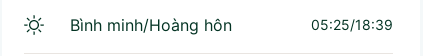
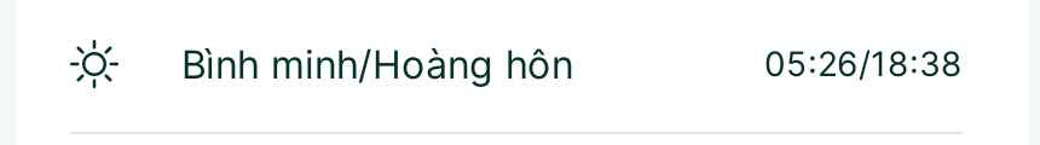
[311,16,393,33] 05:25/18:39 -> [764,41,963,82] 05:26/18:38

